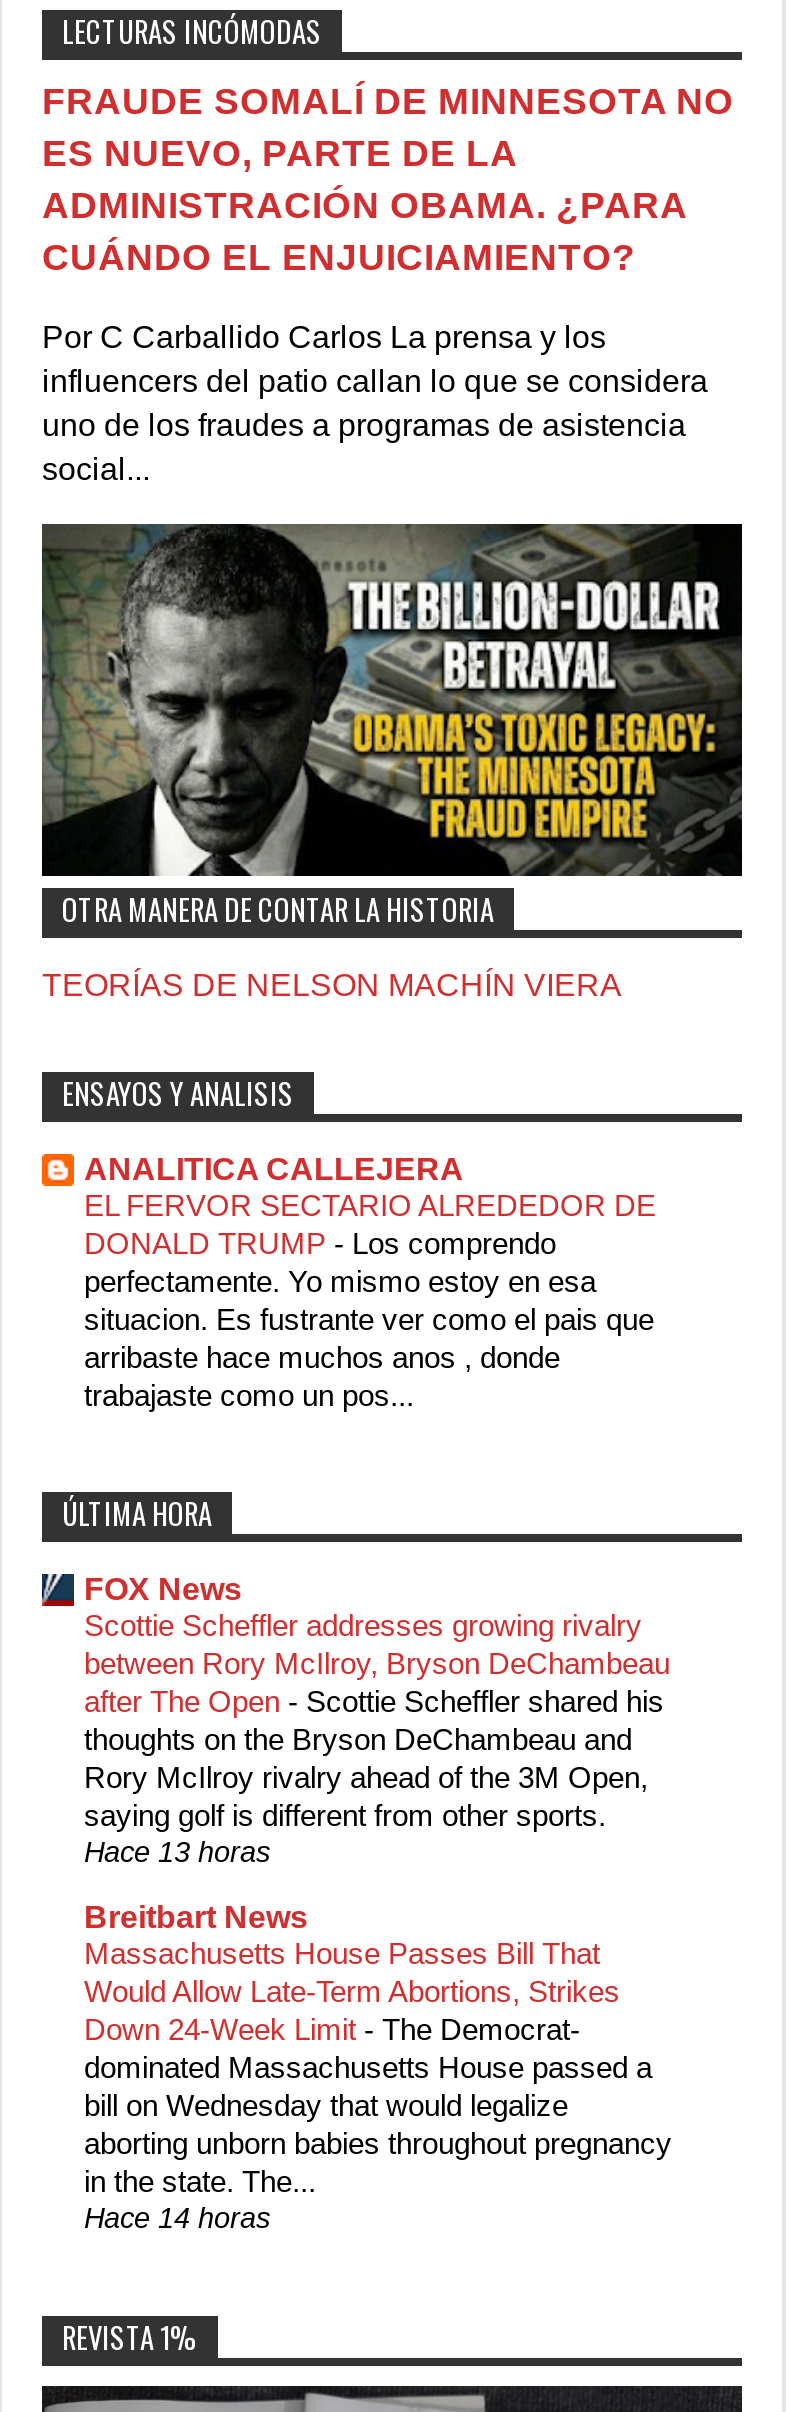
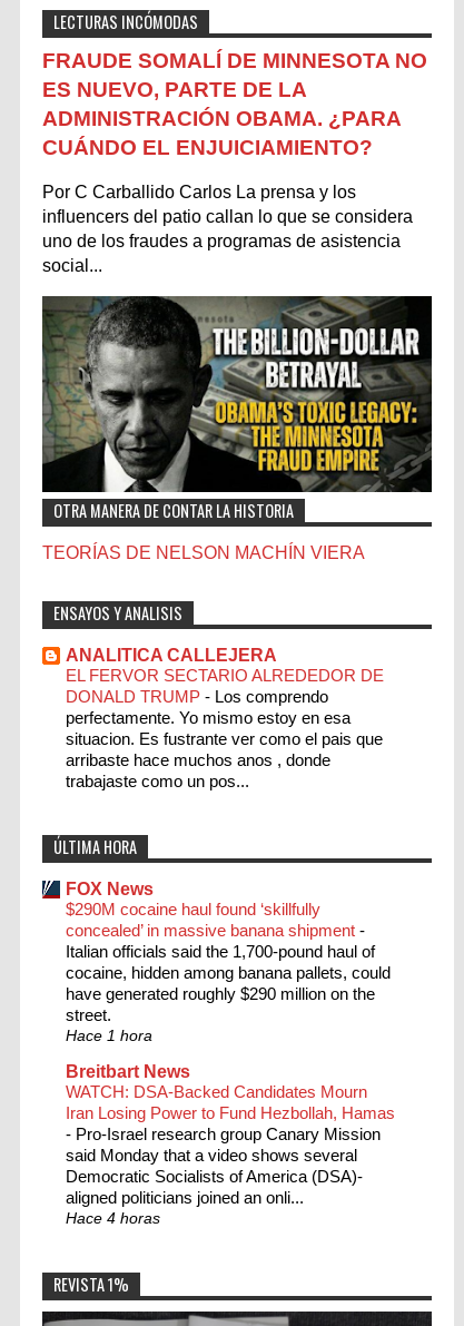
[84,1608,670,1868] Scottie Scheffler addresses growing rivalry | between Rory McIlroy, Bryson DeChambeau | after The Open - Scottie Scheffler shared his | thoughts on the Bryson DeChambeau and | Rory McIlroy rivalry ahead of the 3M Open, | saying golf is different from other sports. | Hace 13 horas -> [66,900,391,1045] $290M cocaine haul found ‘skillfully | concealed’ in massive banana shipment - | Italian officials said the 1,700-pound haul of | cocaine, hidden among banana pallets, could | have generated roughly $290 million on the | street. | Hace 1 hora
[84,1936,672,2234] Massachusetts House Passes Bill That | Would Allow Late-Term Abortions, Strikes | Down 24-Week Limit - The Democrat- | dominated Massachusetts House passed a | bill on Wednesday that would legalize | aborting unborn babies throughout pregnancy | in the state. The... | Hace 14 horas -> [66,1082,395,1227] WATCH: DSA-Backed Candidates Mourn | Iran Losing Power to Fund Hezbollah, Hamas | - Pro-Israel research group Canary Mission | said Monday that a video shows several | Democratic Socialists of America (DSA)- | aligned politicians joined an onli... | Hace 4 horas

